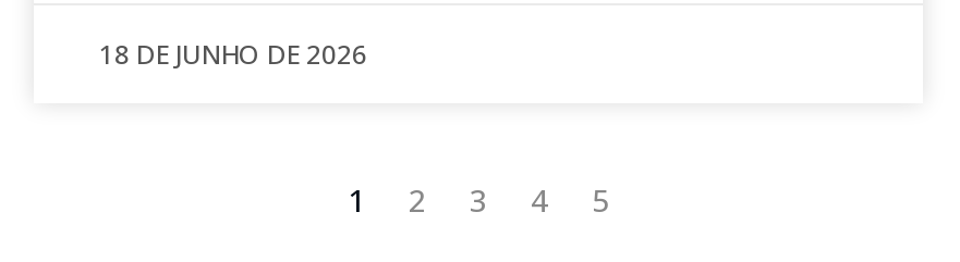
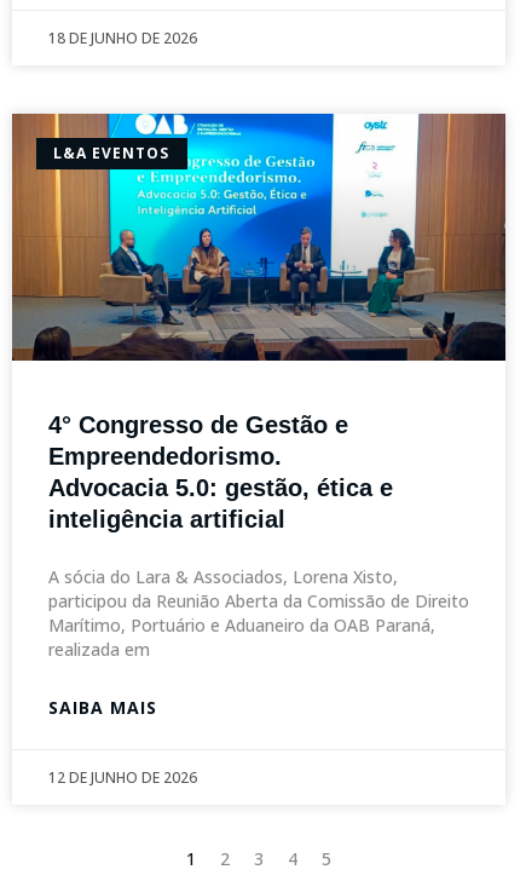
none -> [11,113,507,362] [image] | L&A EVENTOS
none -> [48,411,469,787] 4° Congresso de Gestão e | Empreendedorismo. | Advocacia 5.0: gestão, ética e | inteligência artificial | A sócia do Lara & Associados, Lorena Xisto, | participou da Reunião Aberta da Comissão de Direito | Marítimo, Portuário e Aduaneiro da OAB Paraná, | realizada em | SAIBA MAIS | 12 DE JUNHO DE 2026

